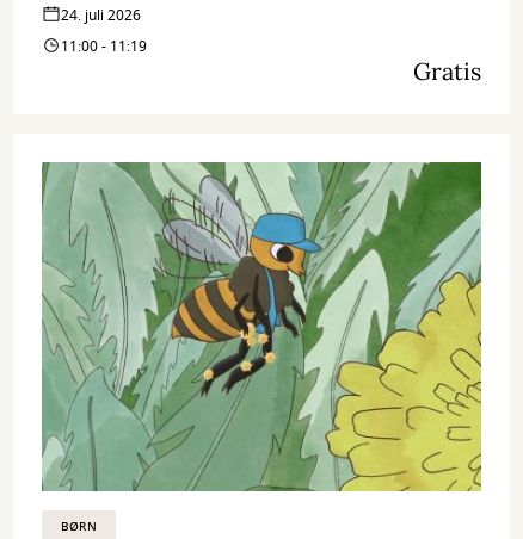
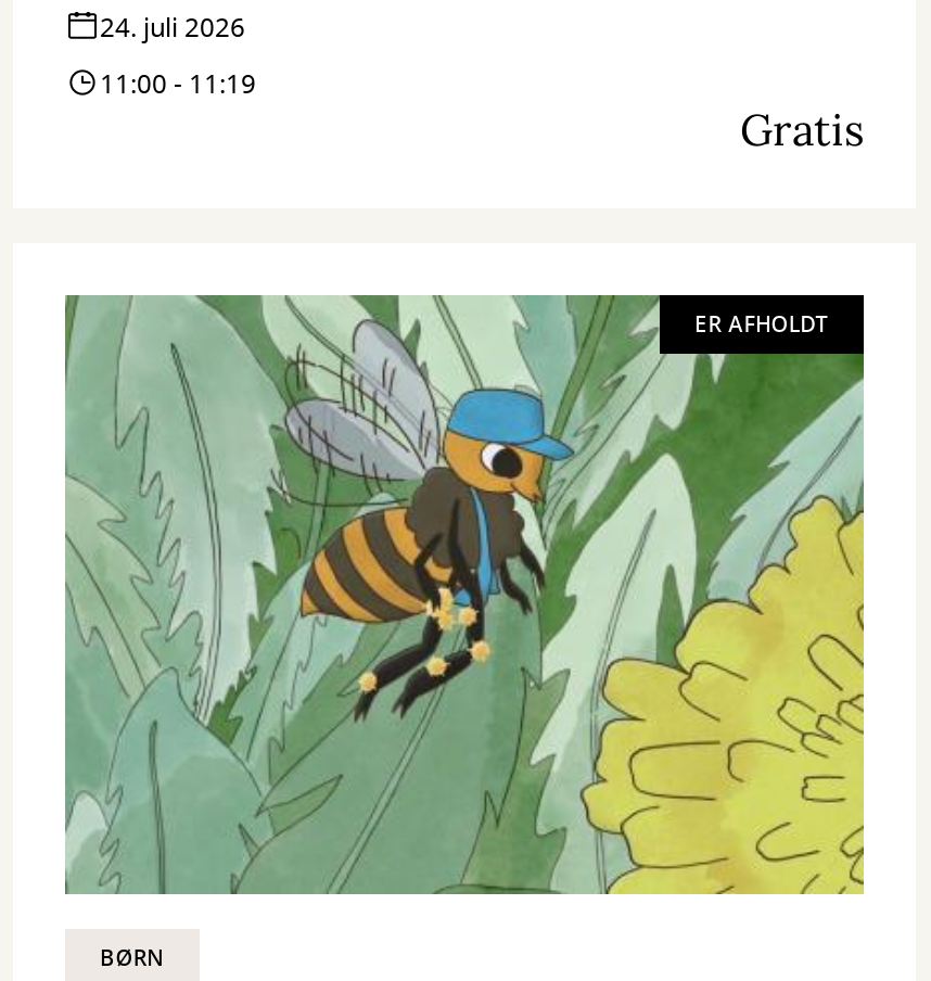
none -> [694,308,829,341] ER AFHOLDT

